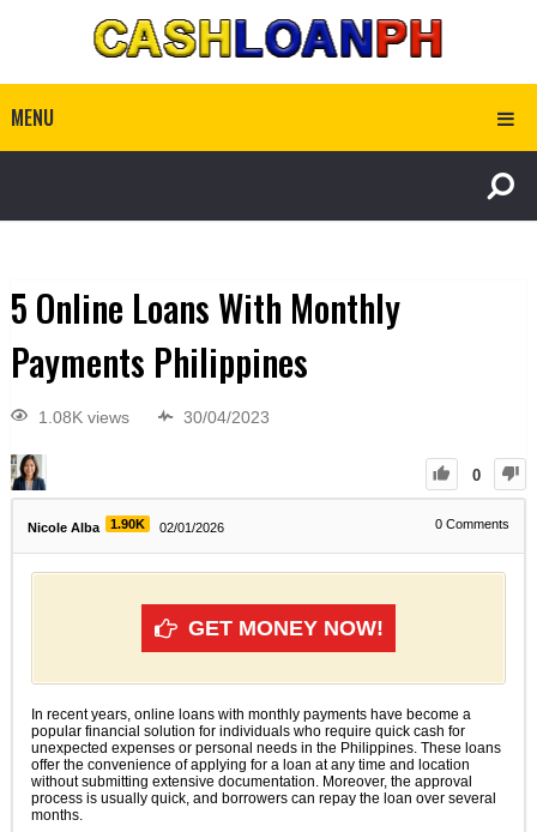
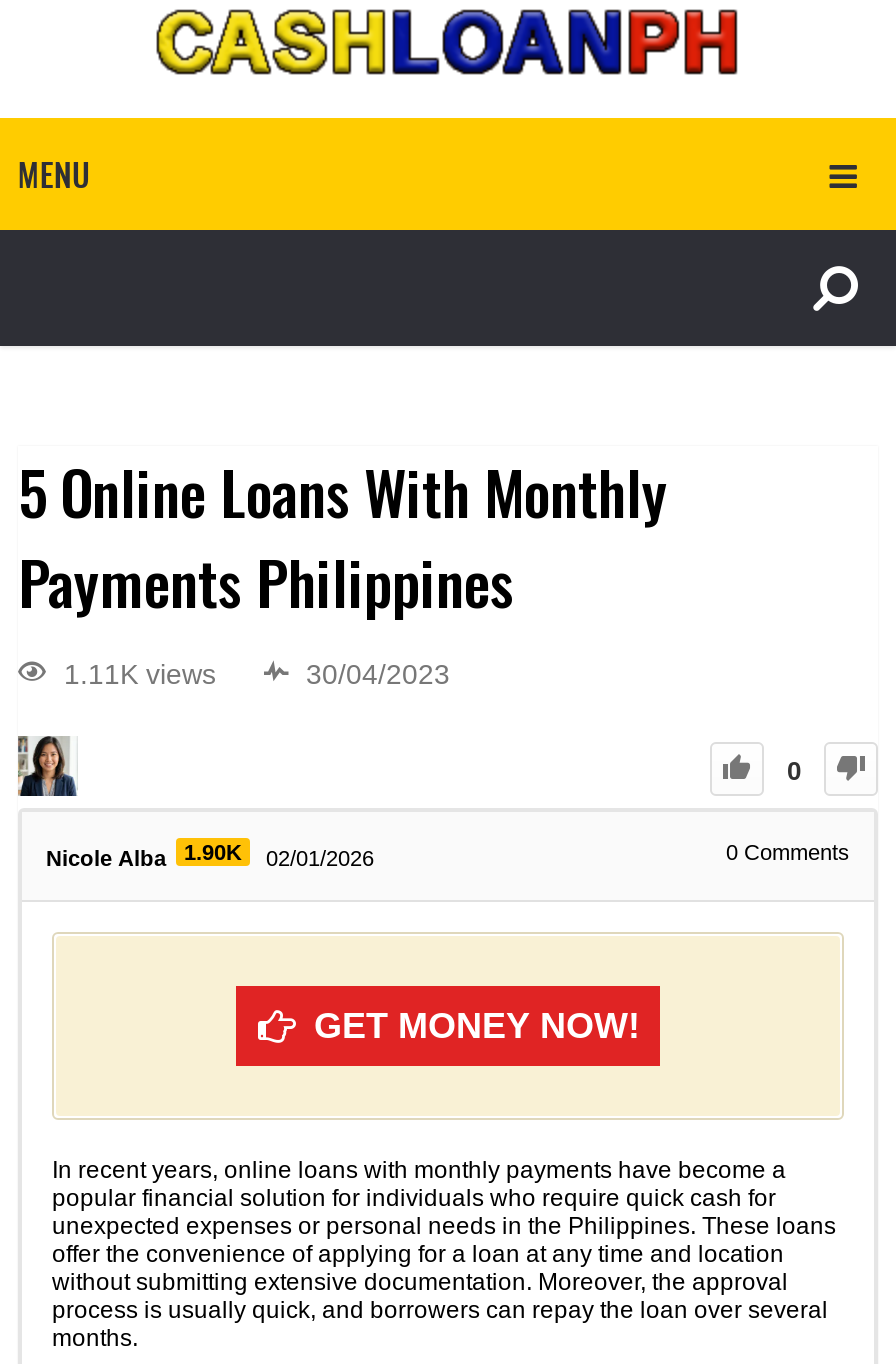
[38,408,129,427] 1.08K views -> [64,659,216,691] 1.11K views

